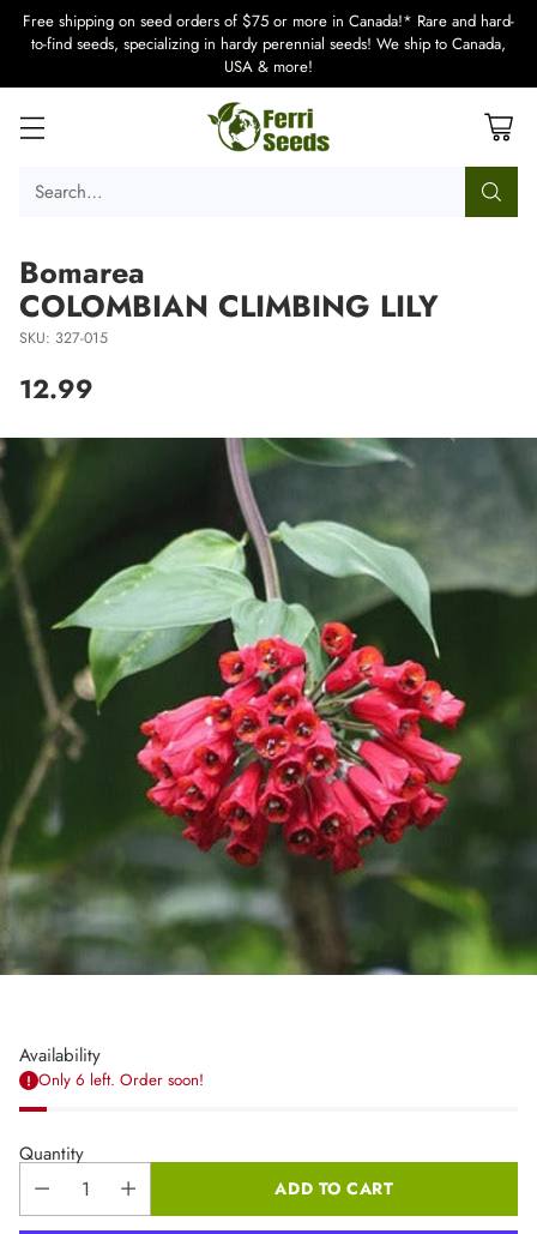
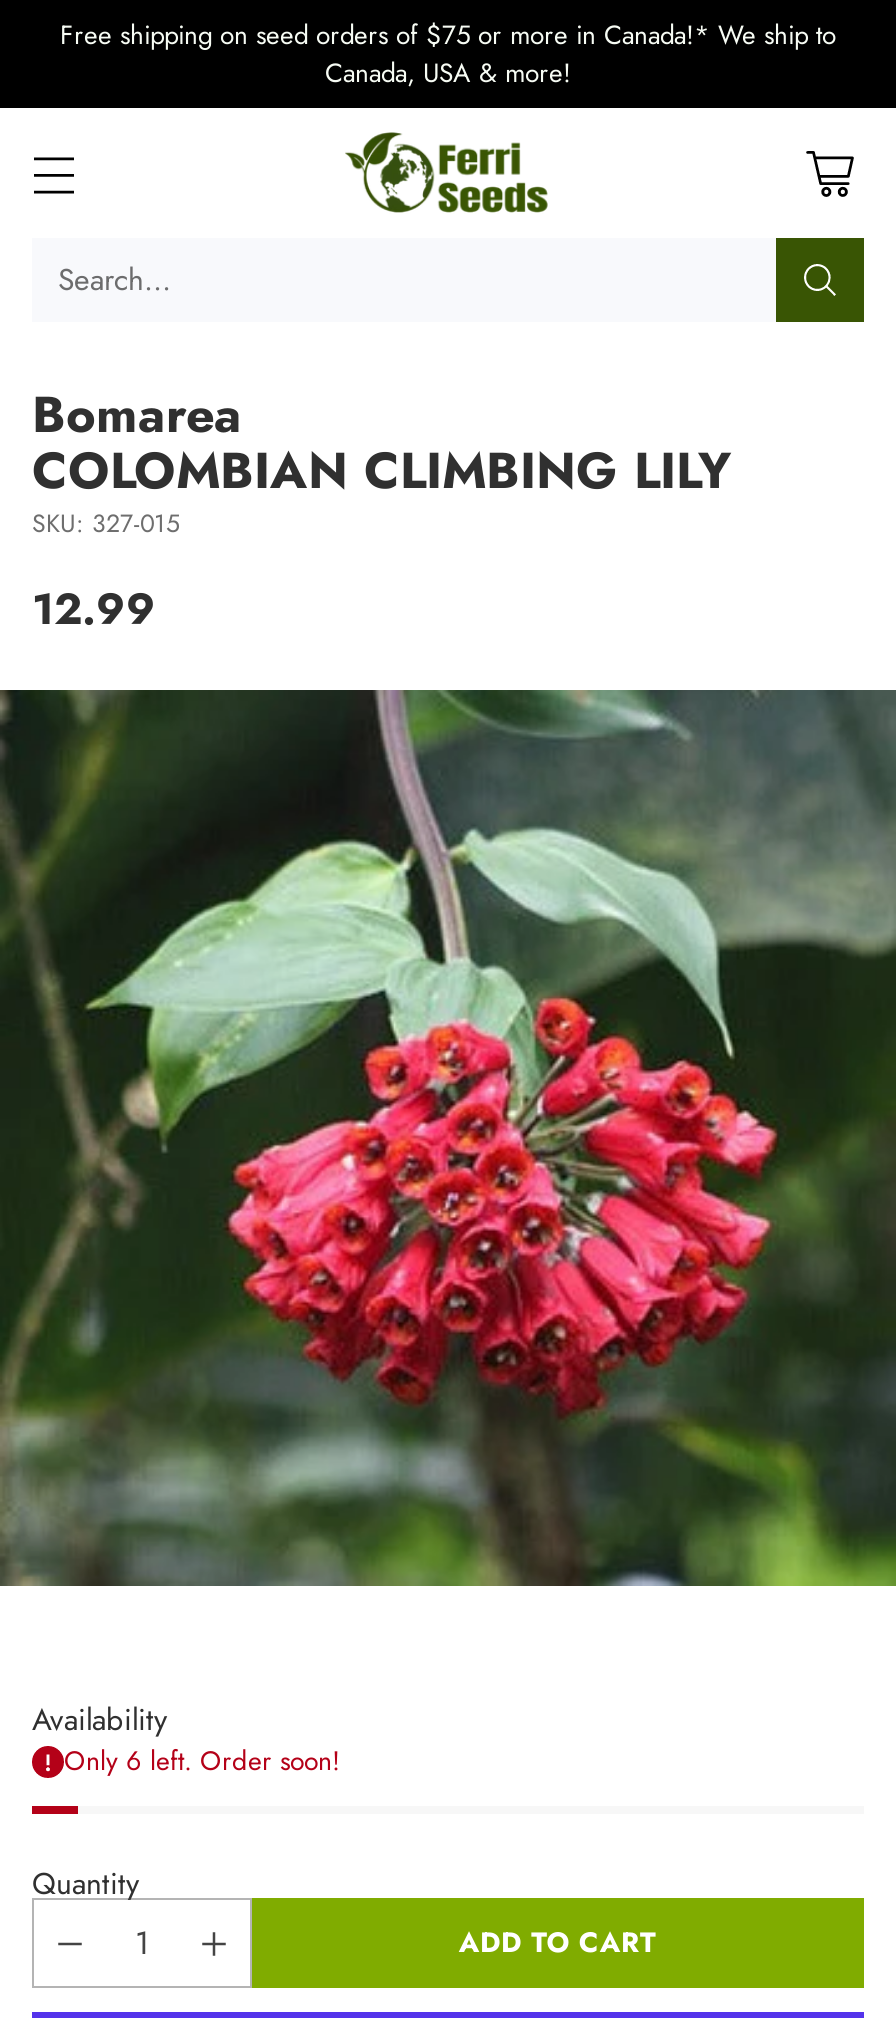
[23,10,514,78] Free shipping on seed orders of $75 or more in Canada!* Rare and hard- | to-find seeds, specializing in hardy perennial seeds! We ship to Canada, | USA & more! -> [60,16,836,92] Free shipping on seed orders of $75 or more in Canada!* We ship to | Canada, USA & more!

